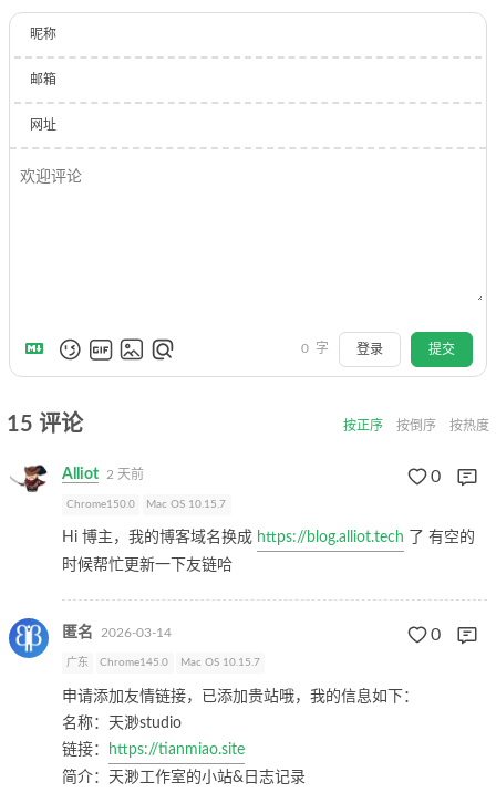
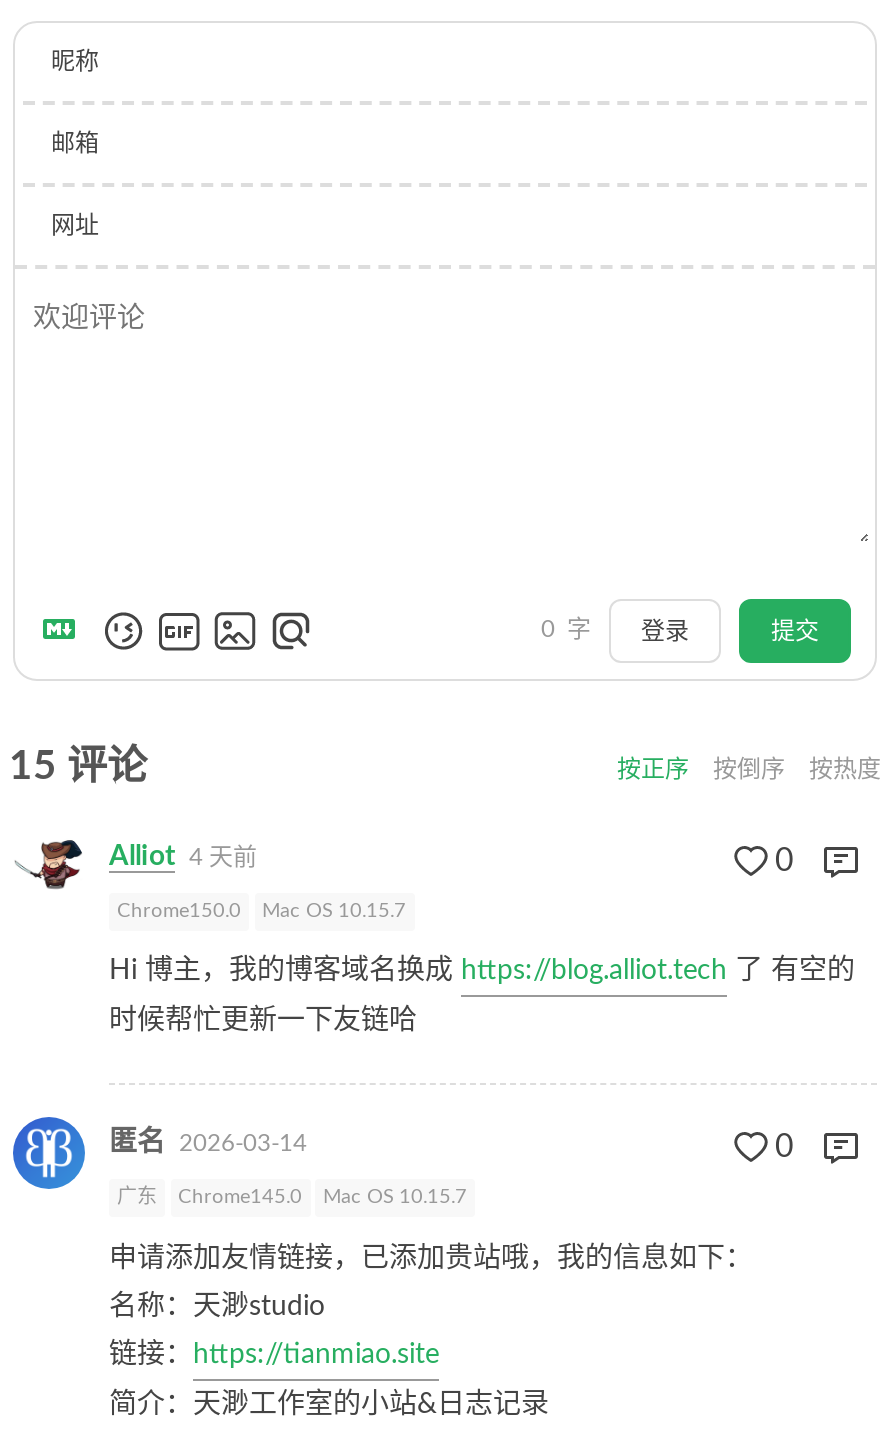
[62,466,144,482] Alliot 2 天前 -> [109,842,257,870] Alliot 4 天前

